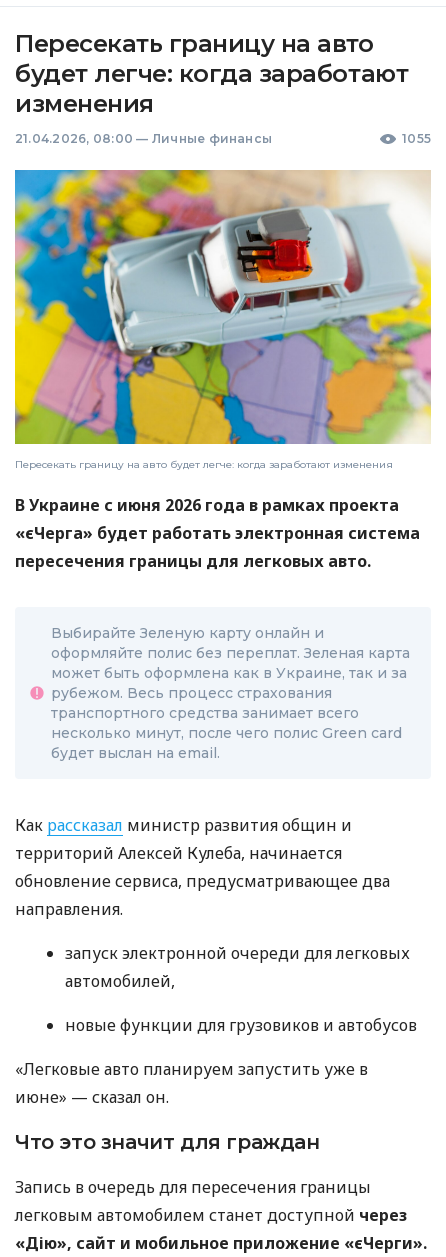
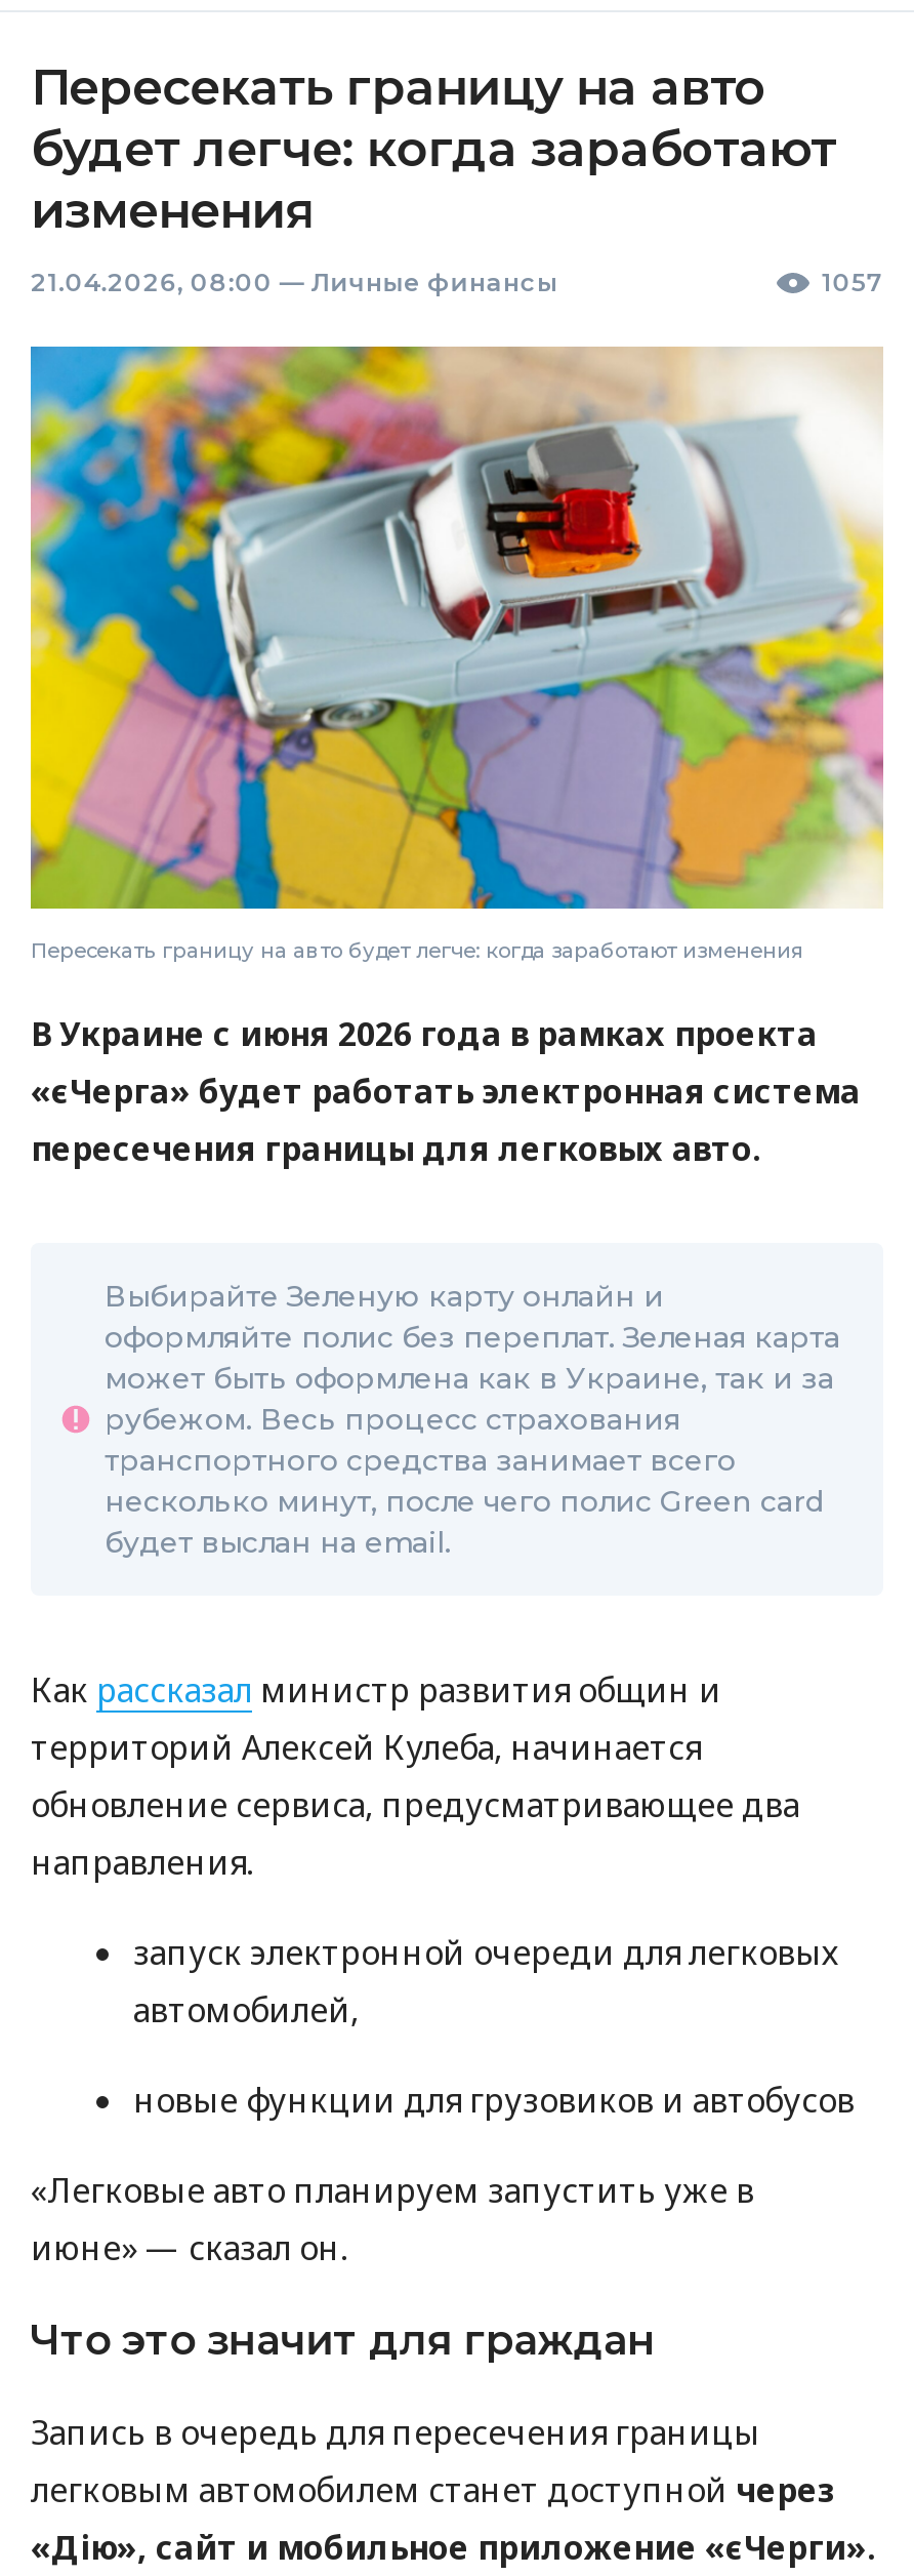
[402,131,431,146] 1055 -> [822,267,883,297] 1057

